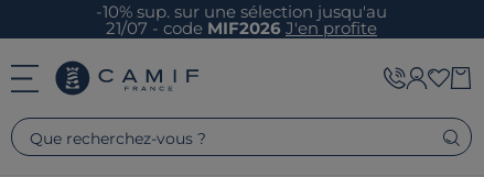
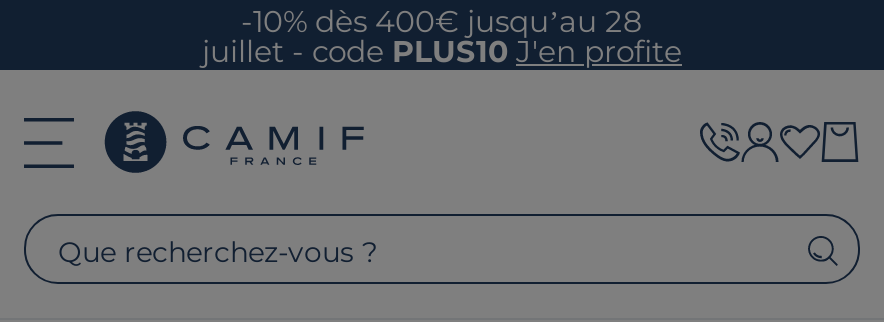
[96,1,387,38] -10% sup. sur une sélection jusqu'au | 21/07 - codeMIF2026 J'en profite -> [202,1,682,69] -10% dès 400€ jusqu’au 28 | juillet - codePLUS10 J'en profite

